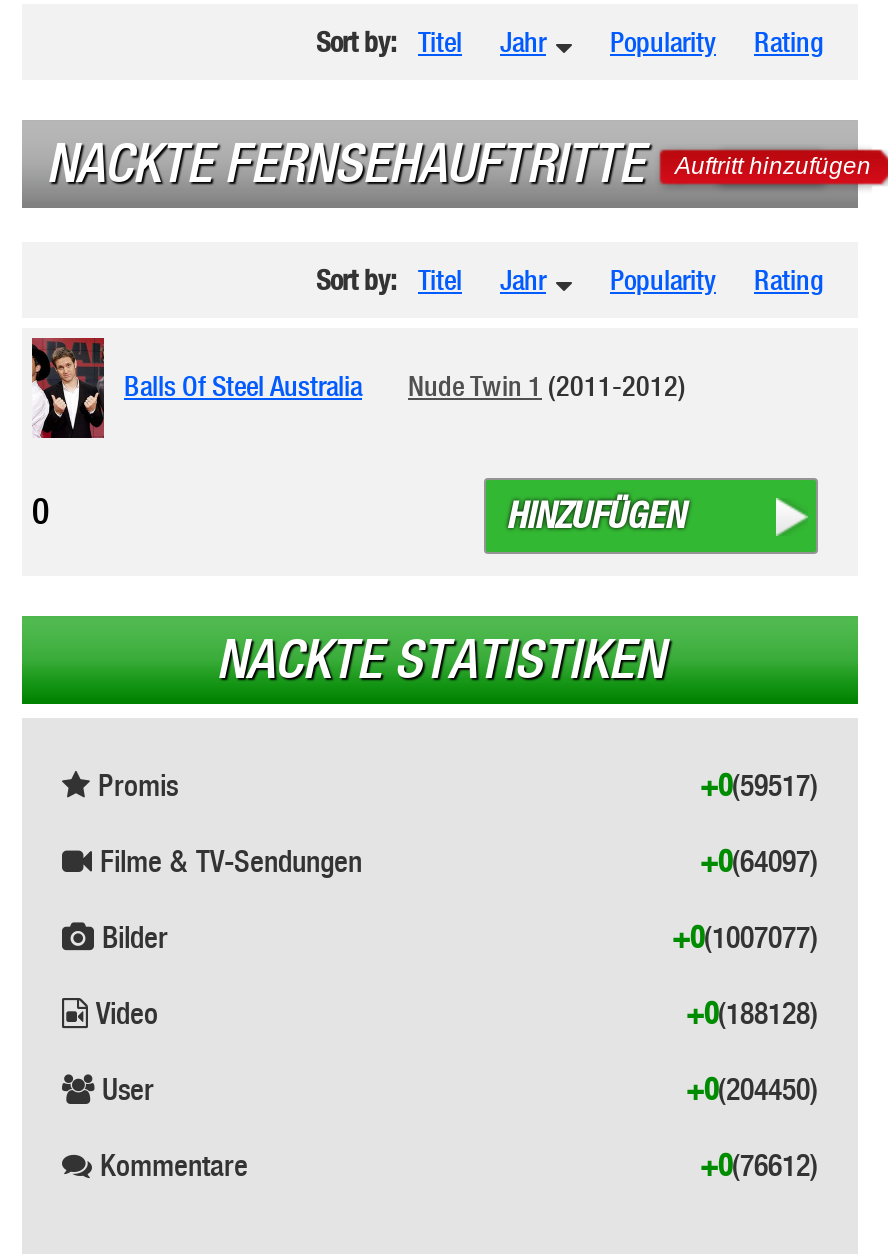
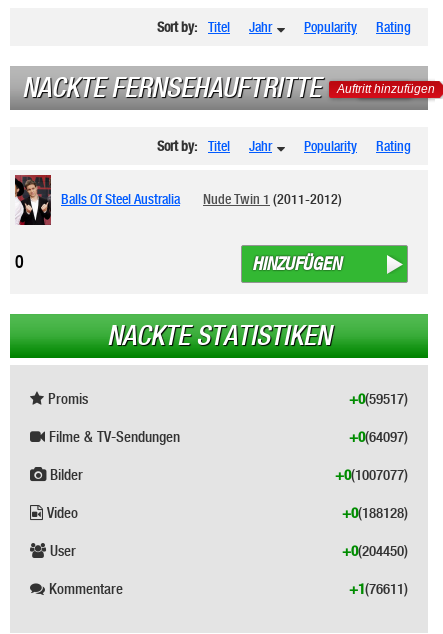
[700,1148,732,1184] +0 -> [349,580,365,598] +1
[732,1148,818,1184] (76612) -> [365,580,408,598] (76611)

